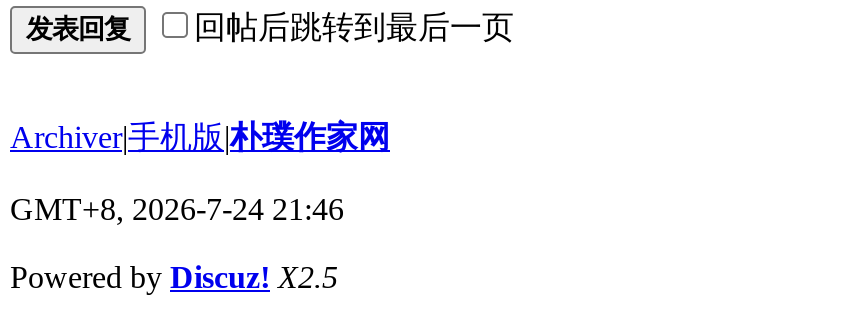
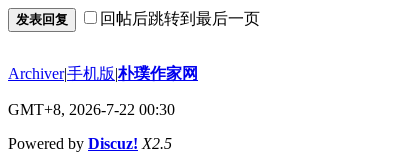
[10,192,344,226] GMT+8, 2026-7-24 21:46 -> [8,101,175,118] GMT+8, 2026-7-22 00:30

